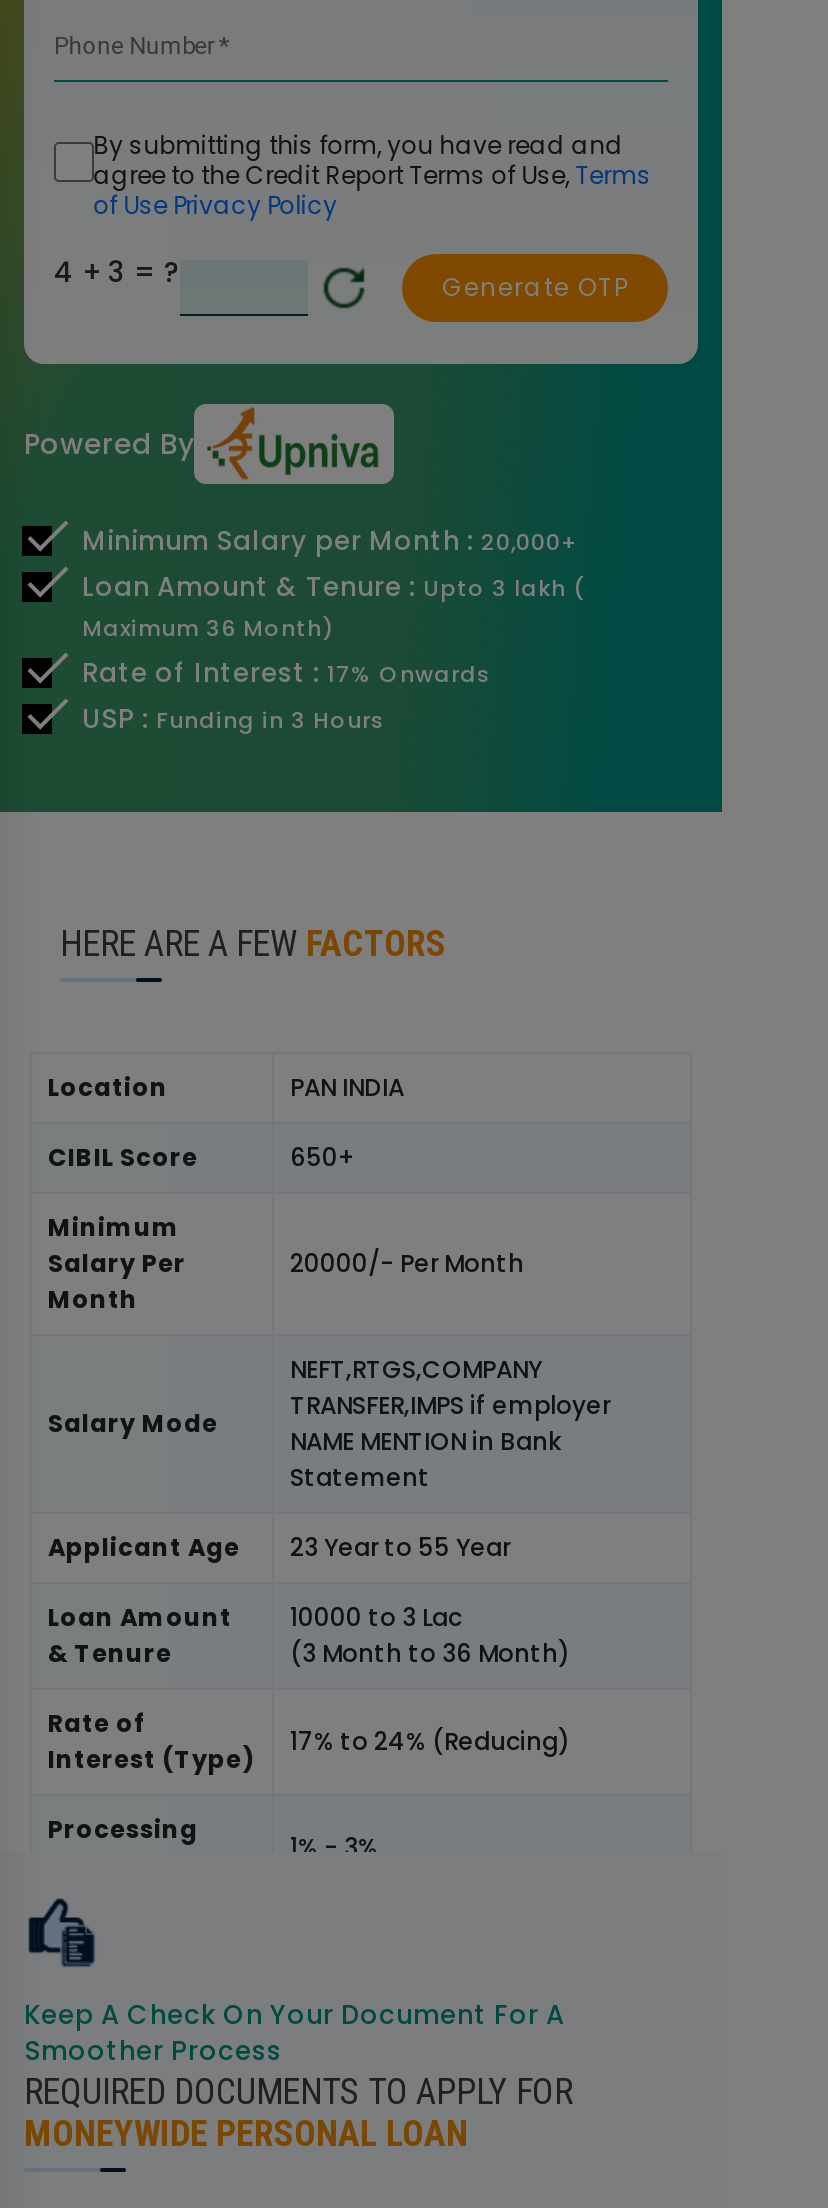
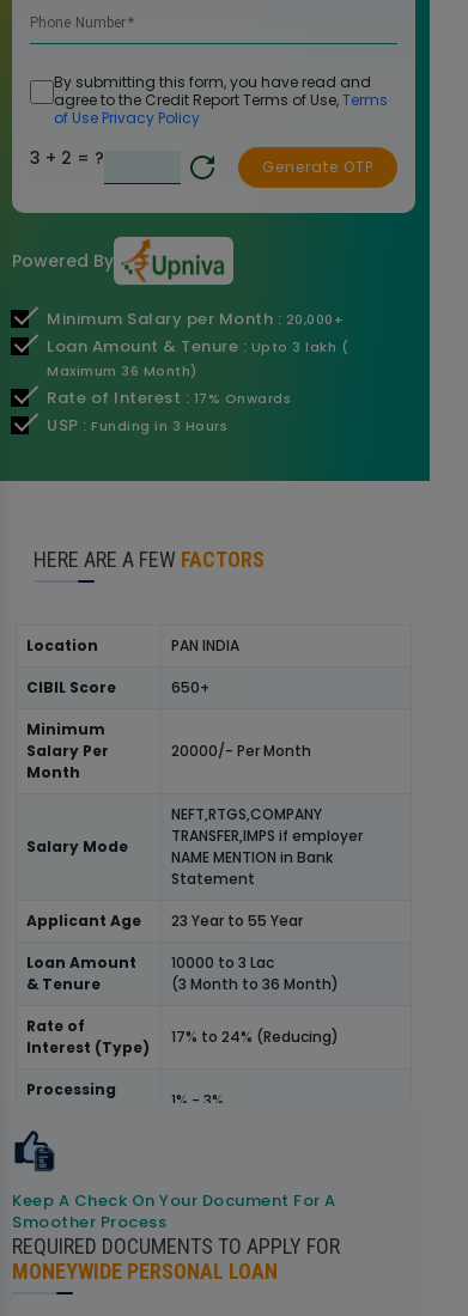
[54,252,180,292] 4 + 3 = ? -> [30,146,104,170] 3 + 2 = ?

